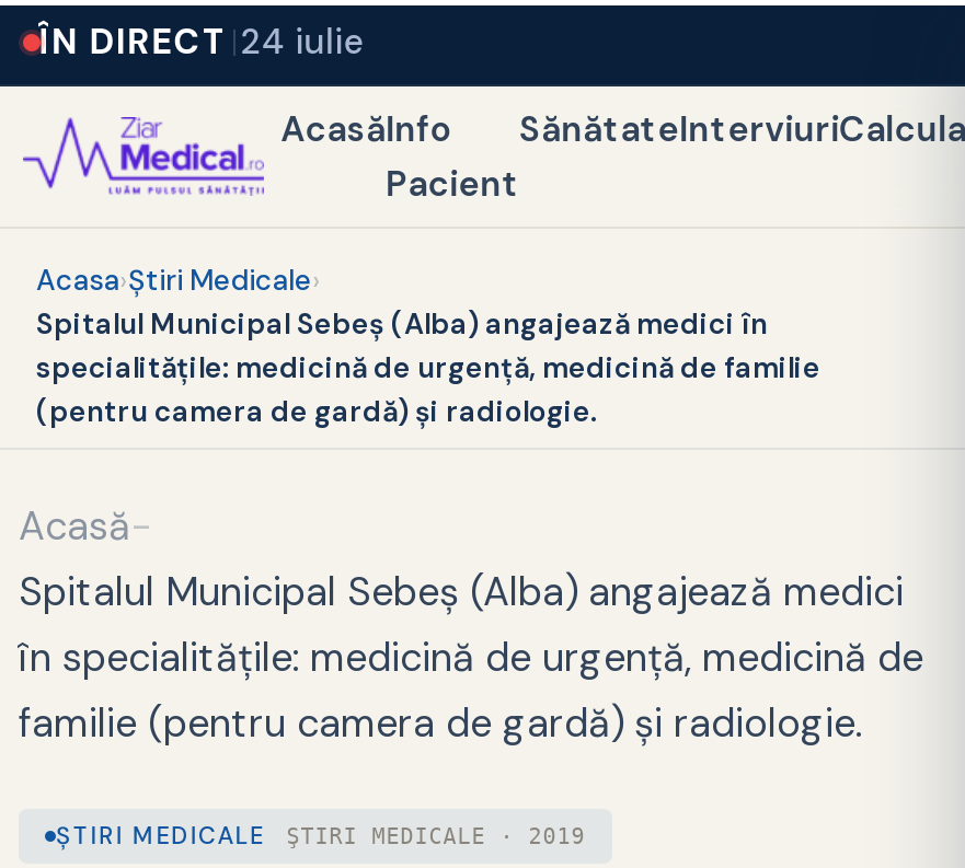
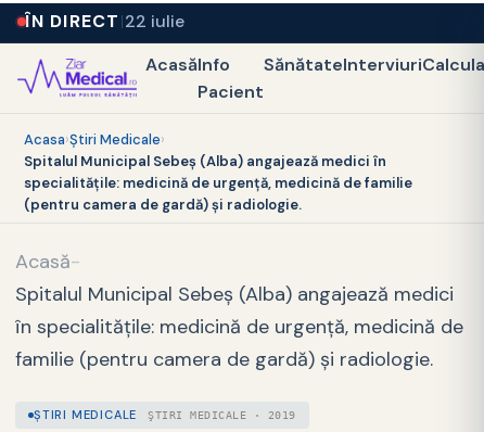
[38,19,363,65] ÎN DIRECT 24 iulie -> [25,10,185,33] ÎN DIRECT 22 iulie

